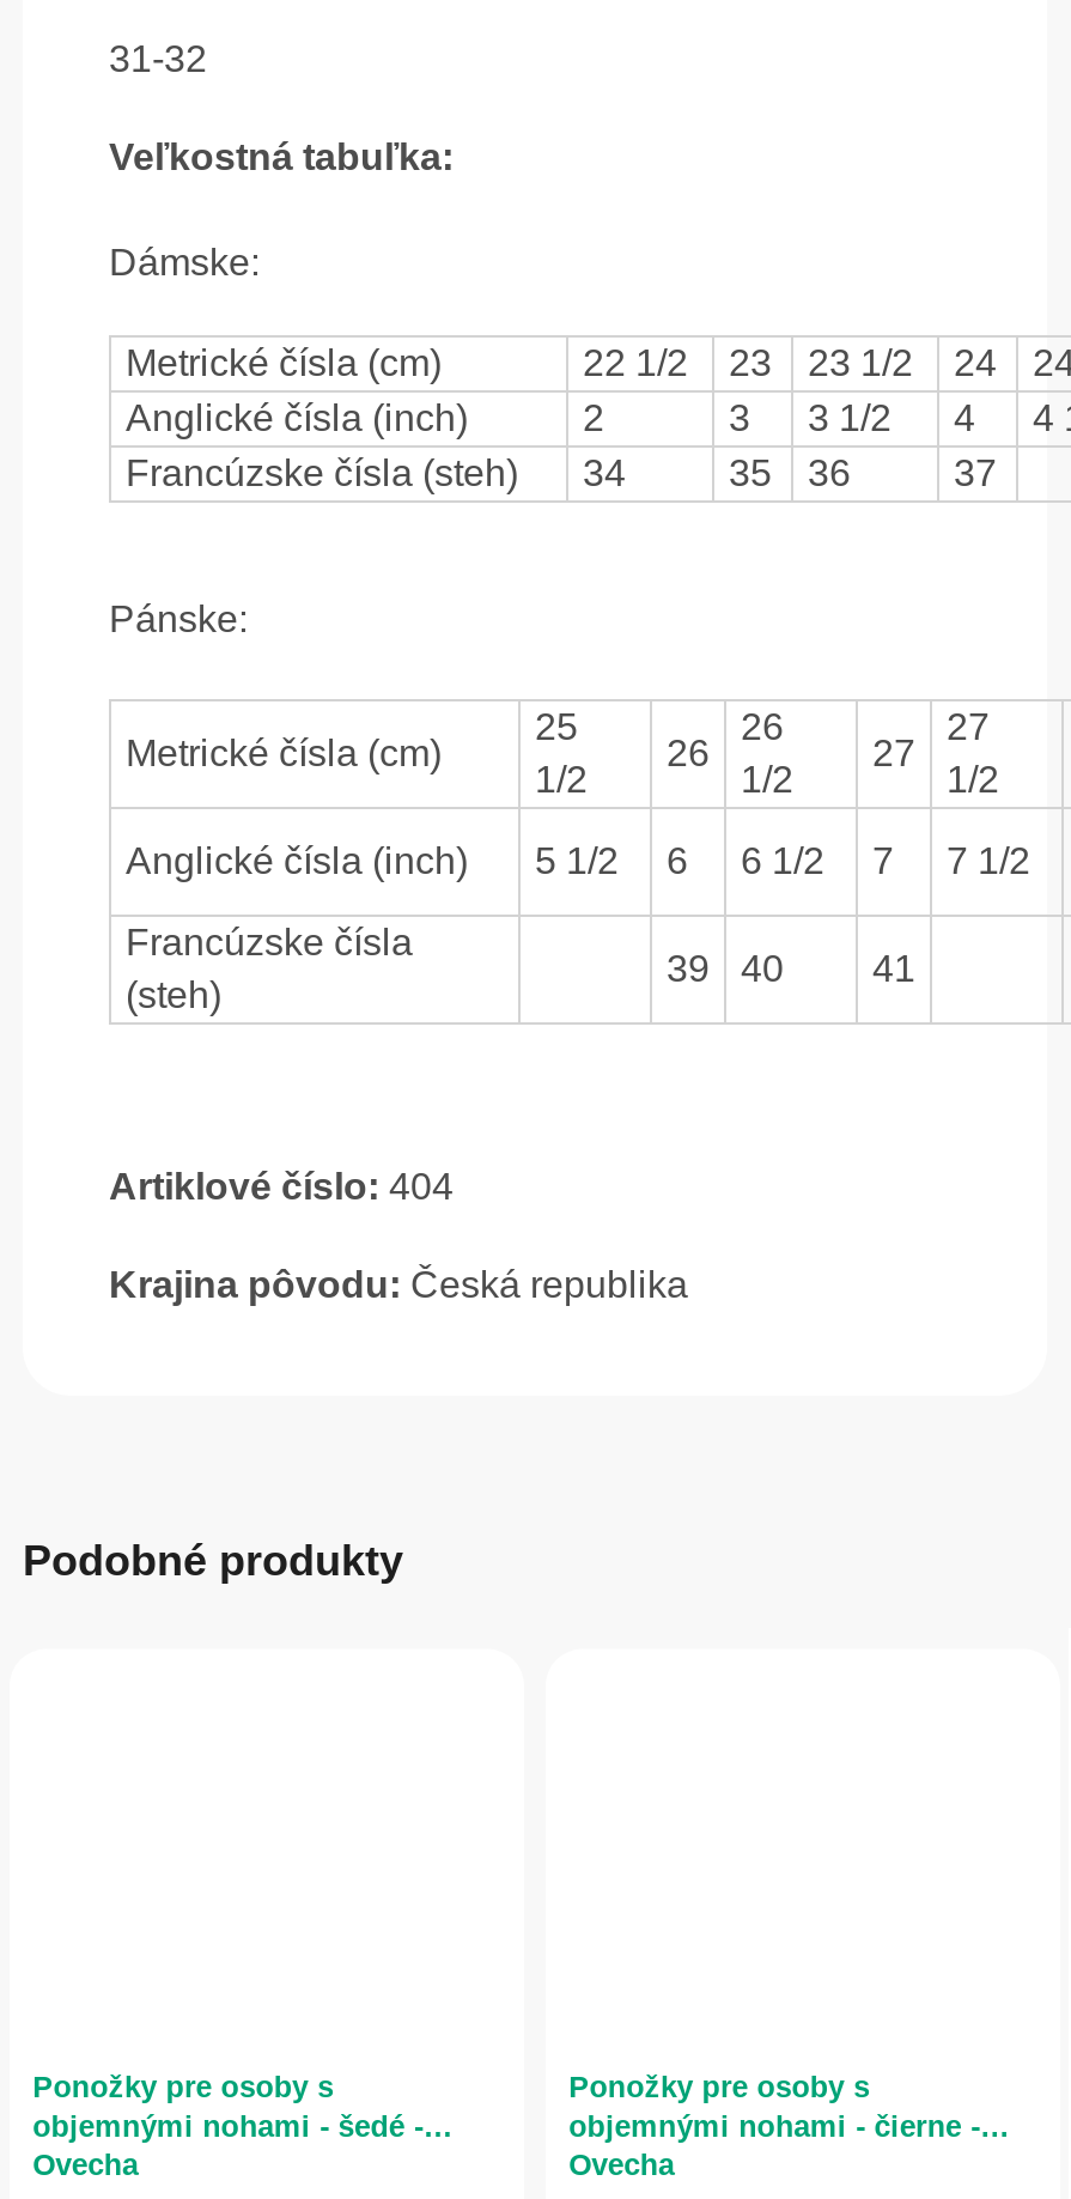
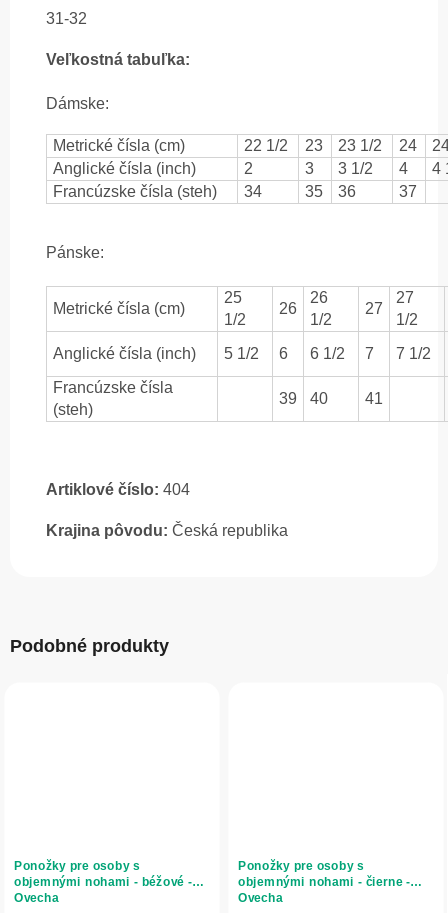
[33,2109,423,2144] objemnými nohami - šedé - -> [14,875,192,889] objemnými nohami - béžové -

